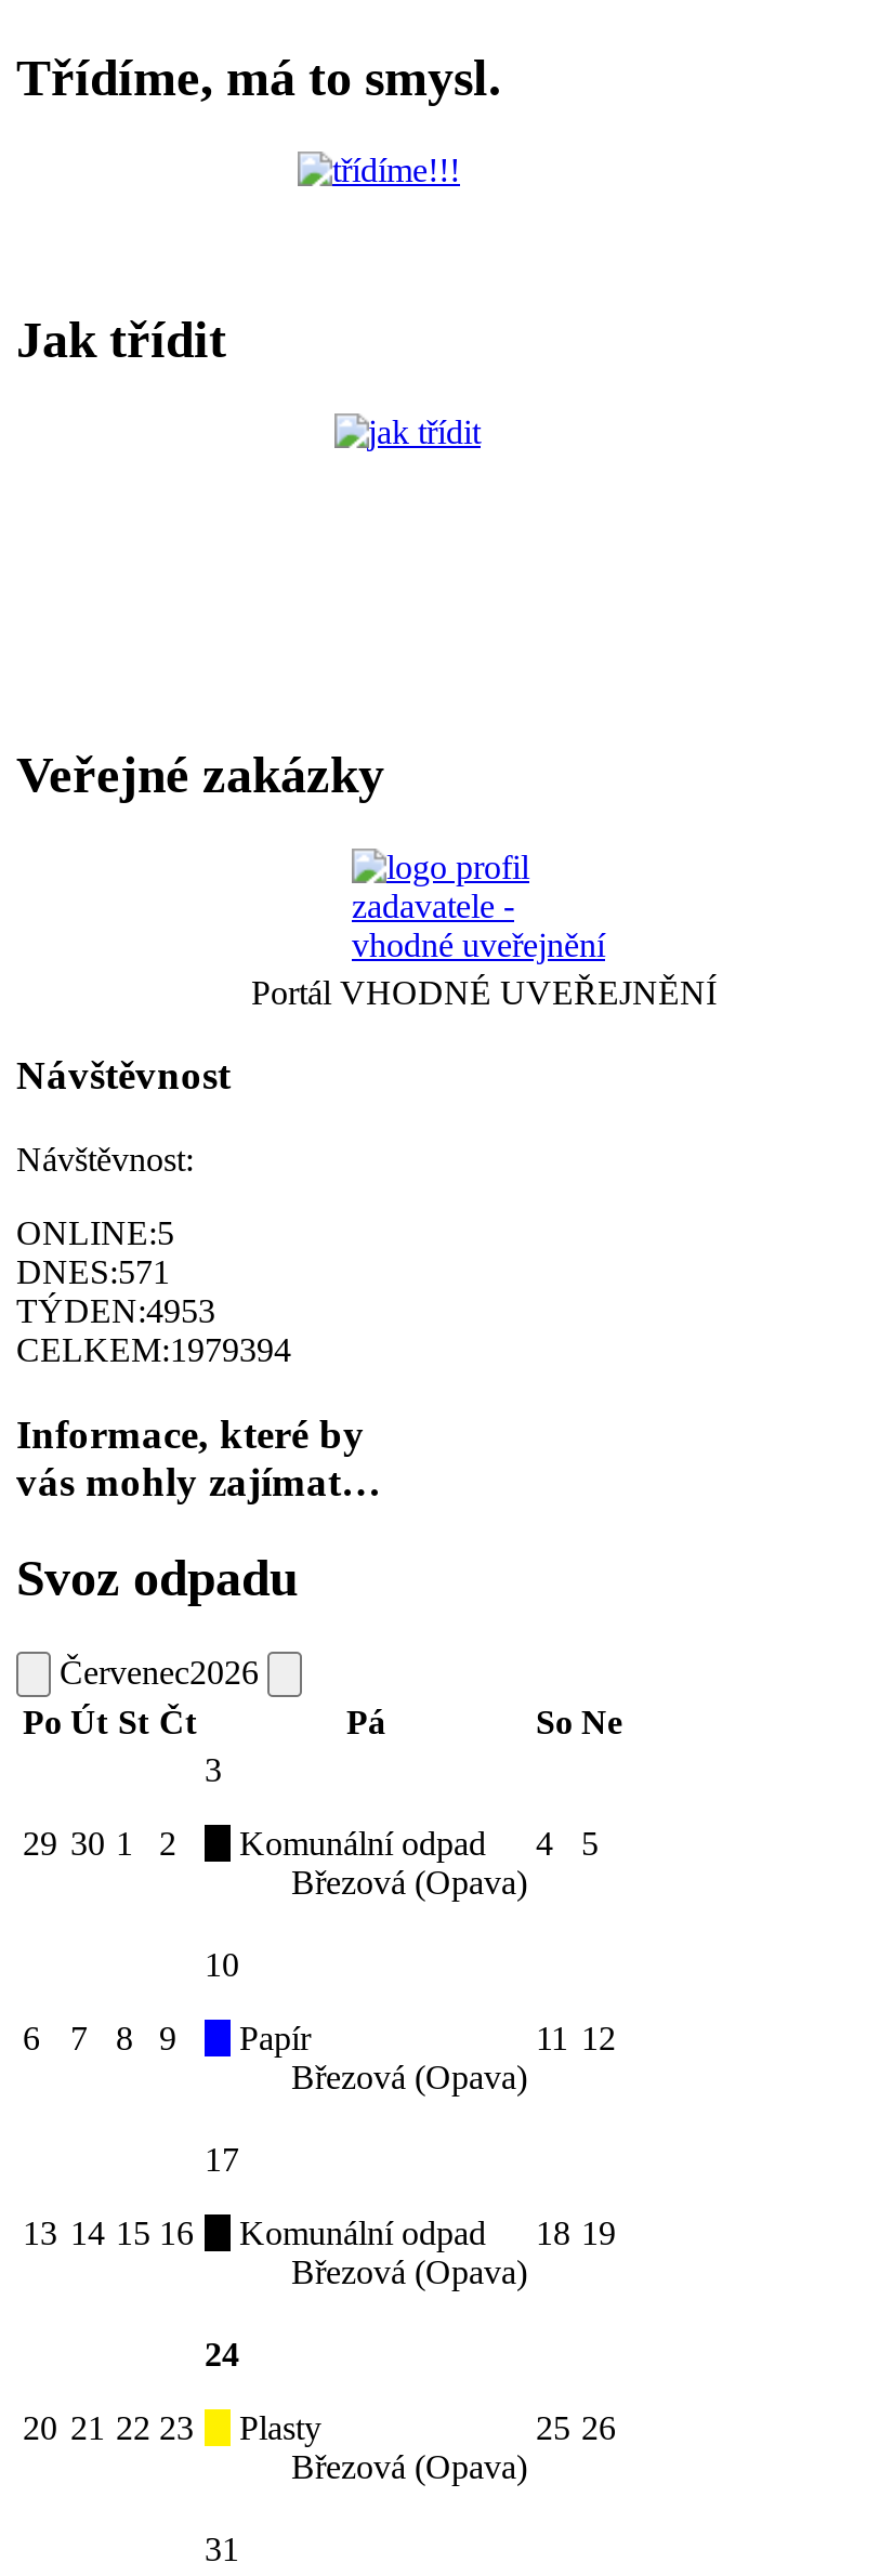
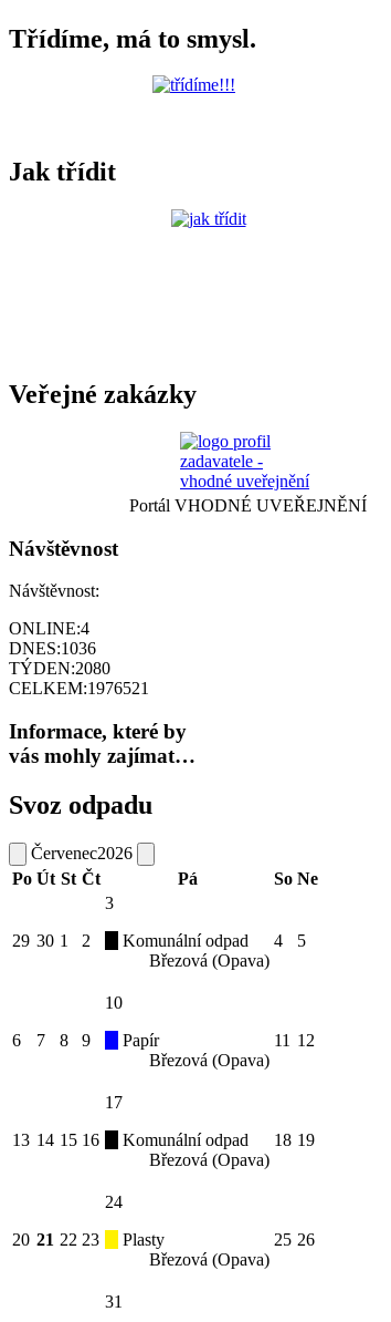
[16,1214,174,1251] ONLINE:5 -> [9,619,89,638] ONLINE:4
[16,1253,170,1290] DNES:571 -> [9,639,96,658] DNES:1036
[16,1292,215,1329] TÝDEN:4953 -> [9,659,110,678] TÝDEN:2080
[16,1331,291,1368] CELKEM:1979394 -> [9,679,149,698] CELKEM:1976521

